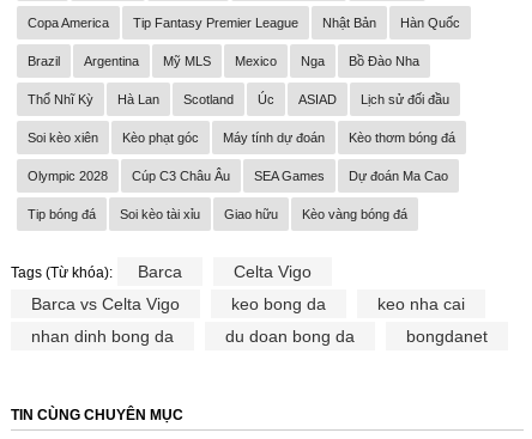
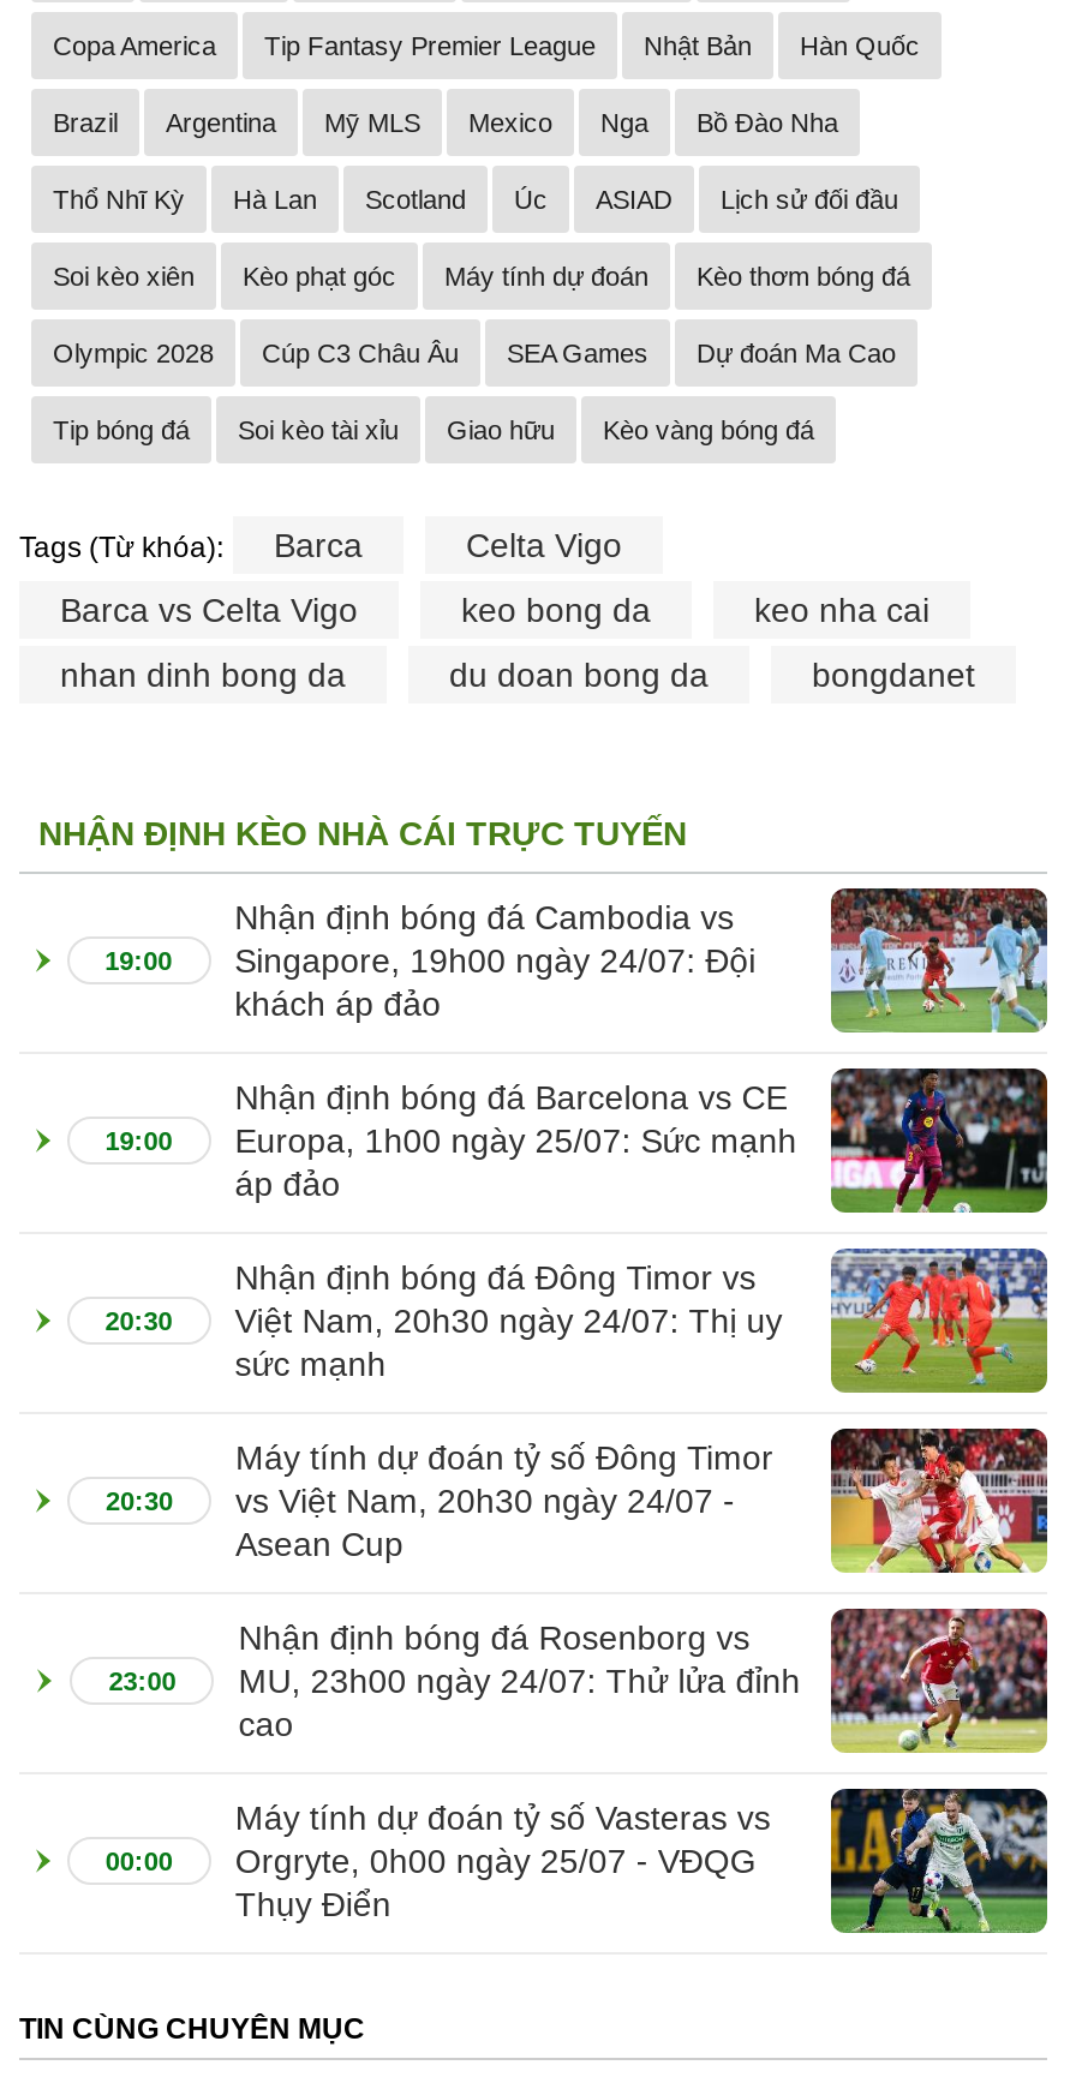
none -> [38,814,687,975] NHẬN ĐỊNH KÈO NHÀ CÁI TRỰC TUYẾN | 19:00
none -> [105,1126,172,1155] 19:00
none -> [105,1306,172,1335] 20:30
none -> [105,1847,173,1876] 00:00
none -> [106,1487,173,1515] 20:30
none -> [109,1667,176,1695] 23:00
none -> [235,886,1050,1035] [image] | Nhận định bóng đá Cambodia vs | Singapore, 19h00 ngày 24/07: Đội | khách áp đảo
none -> [235,1066,1050,1215] [image] | Nhận định bóng đá Barcelona vs CE | Europa, 1h00 ngày 25/07: Sức mạnh | áp đảo
none -> [235,1246,1050,1395] [image] | Nhận định bóng đá Đông Timor vs | Việt Nam, 20h30 ngày 24/07: Thị uy | sức mạnh
none -> [235,1786,1050,1935] [image] | Máy tính dự đoán tỷ số Vasteras vs | Orgryte, 0h00 ngày 25/07 - VĐQG | Thụy Điển
none -> [235,1426,1050,1575] [image] | Máy tính dự đoán tỷ số Đông Timor | vs Việt Nam, 20h30 ngày 24/07 - | Asean Cup
none -> [238,1606,1050,1755] [image] | Nhận định bóng đá Rosenborg vs | MU, 23h00 ngày 24/07: Thử lửa đỉnh | cao

